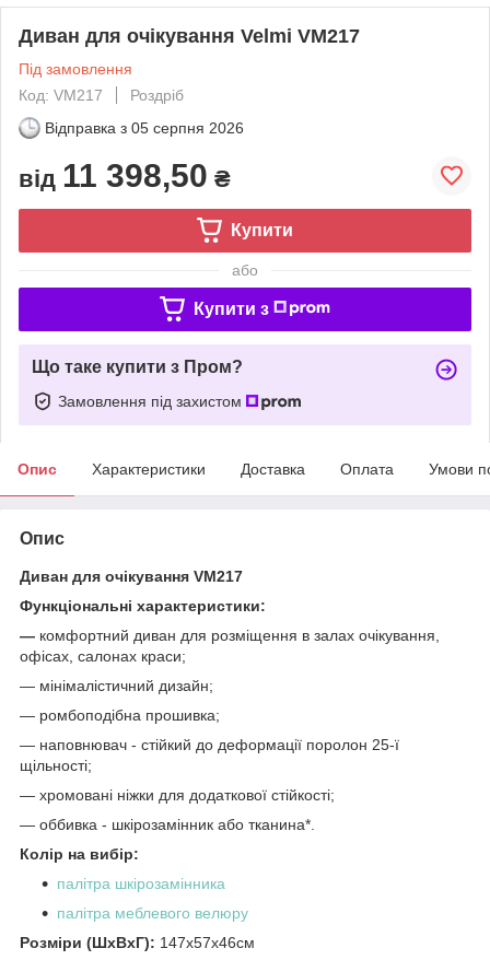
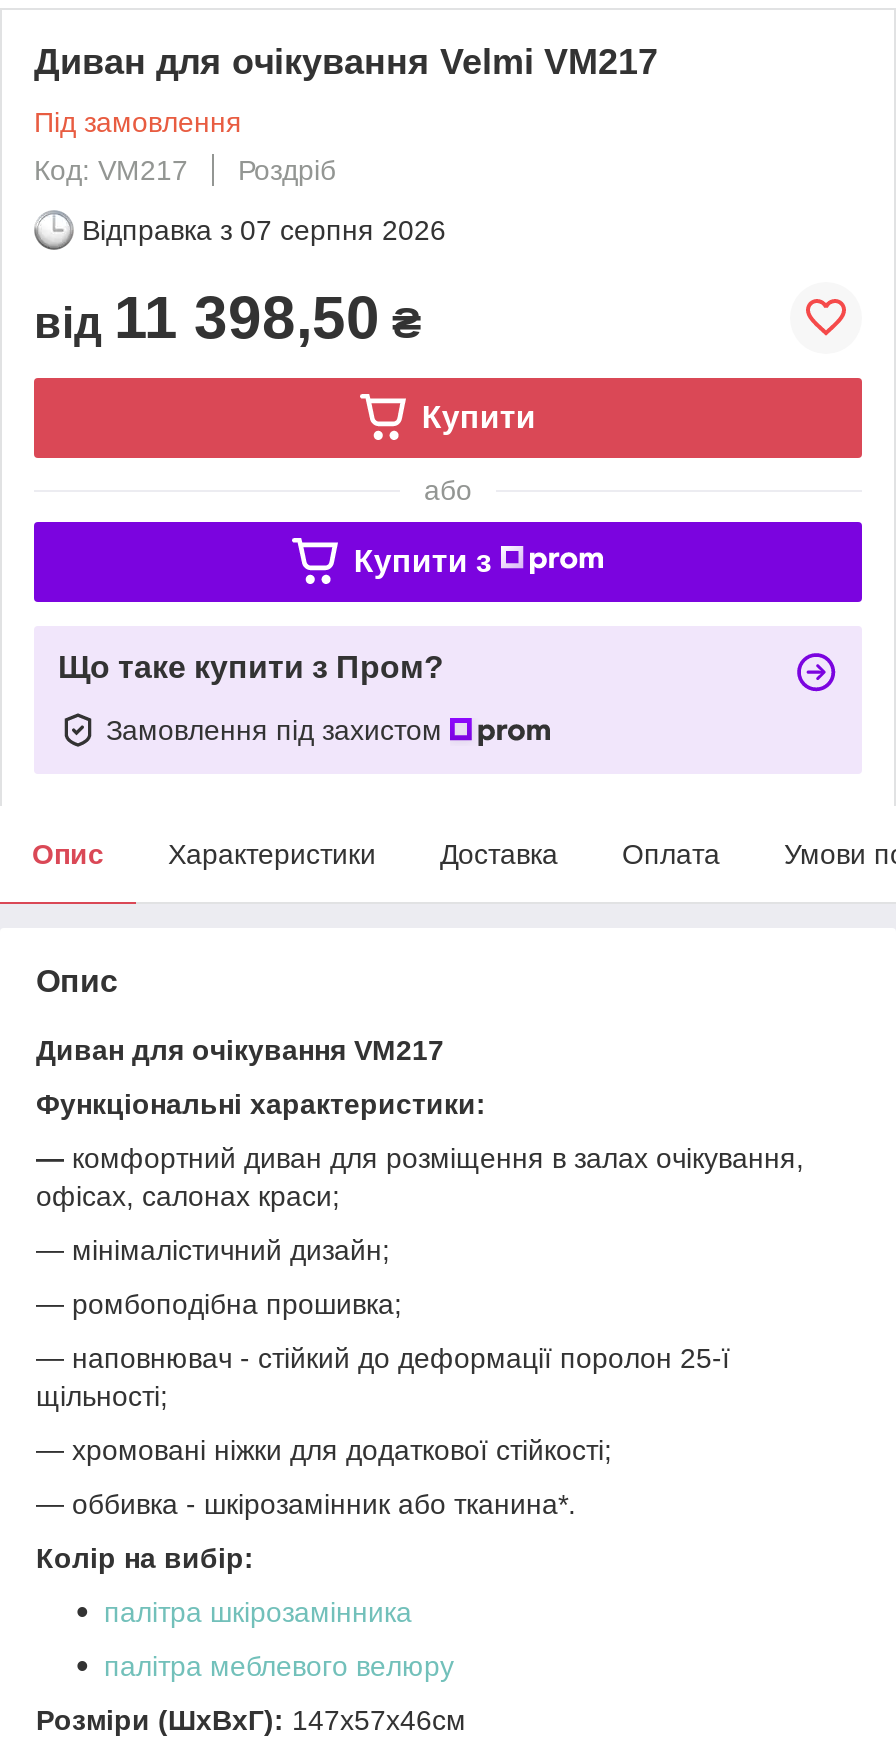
[45,119,244,136] Відправка з 05 серпня 2026 -> [82,214,446,246] Відправка з 07 серпня 2026

